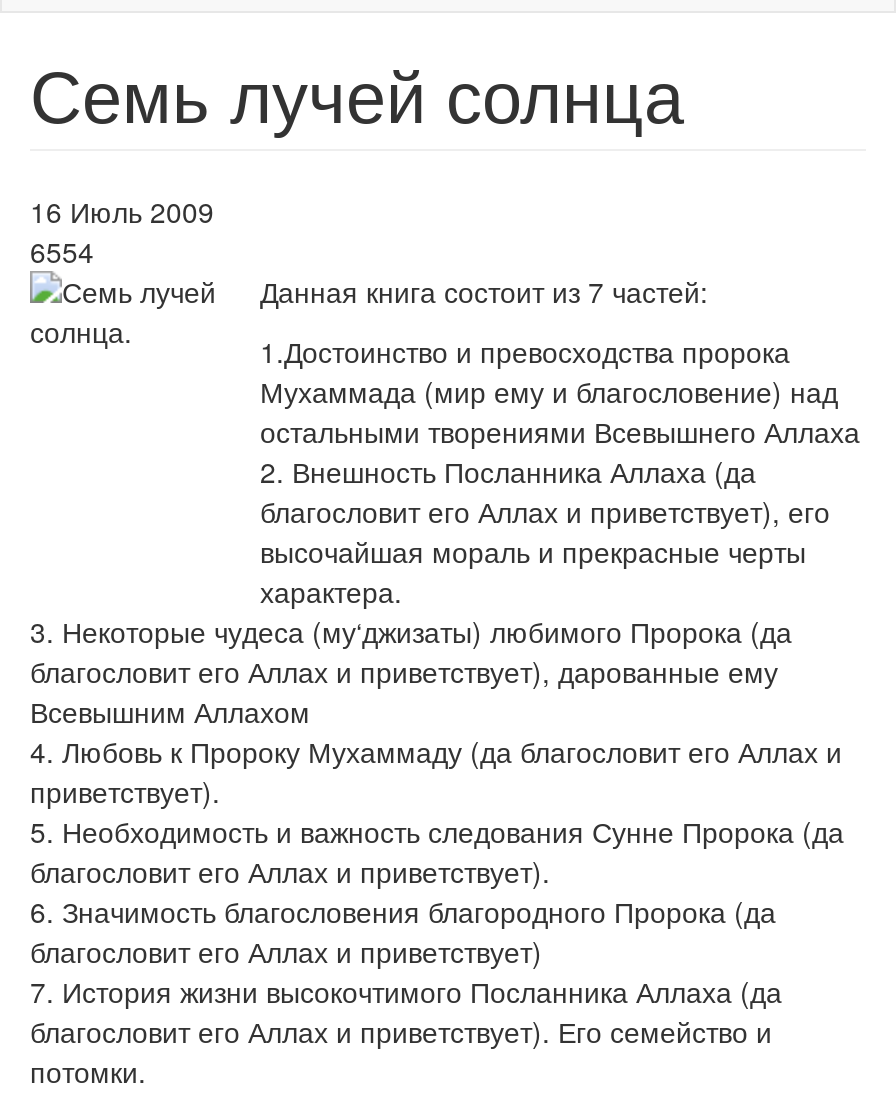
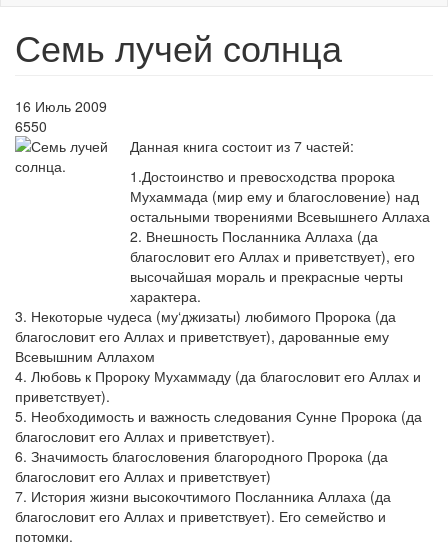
[30,231,94,271] 6554 -> [15,116,47,136] 6550

